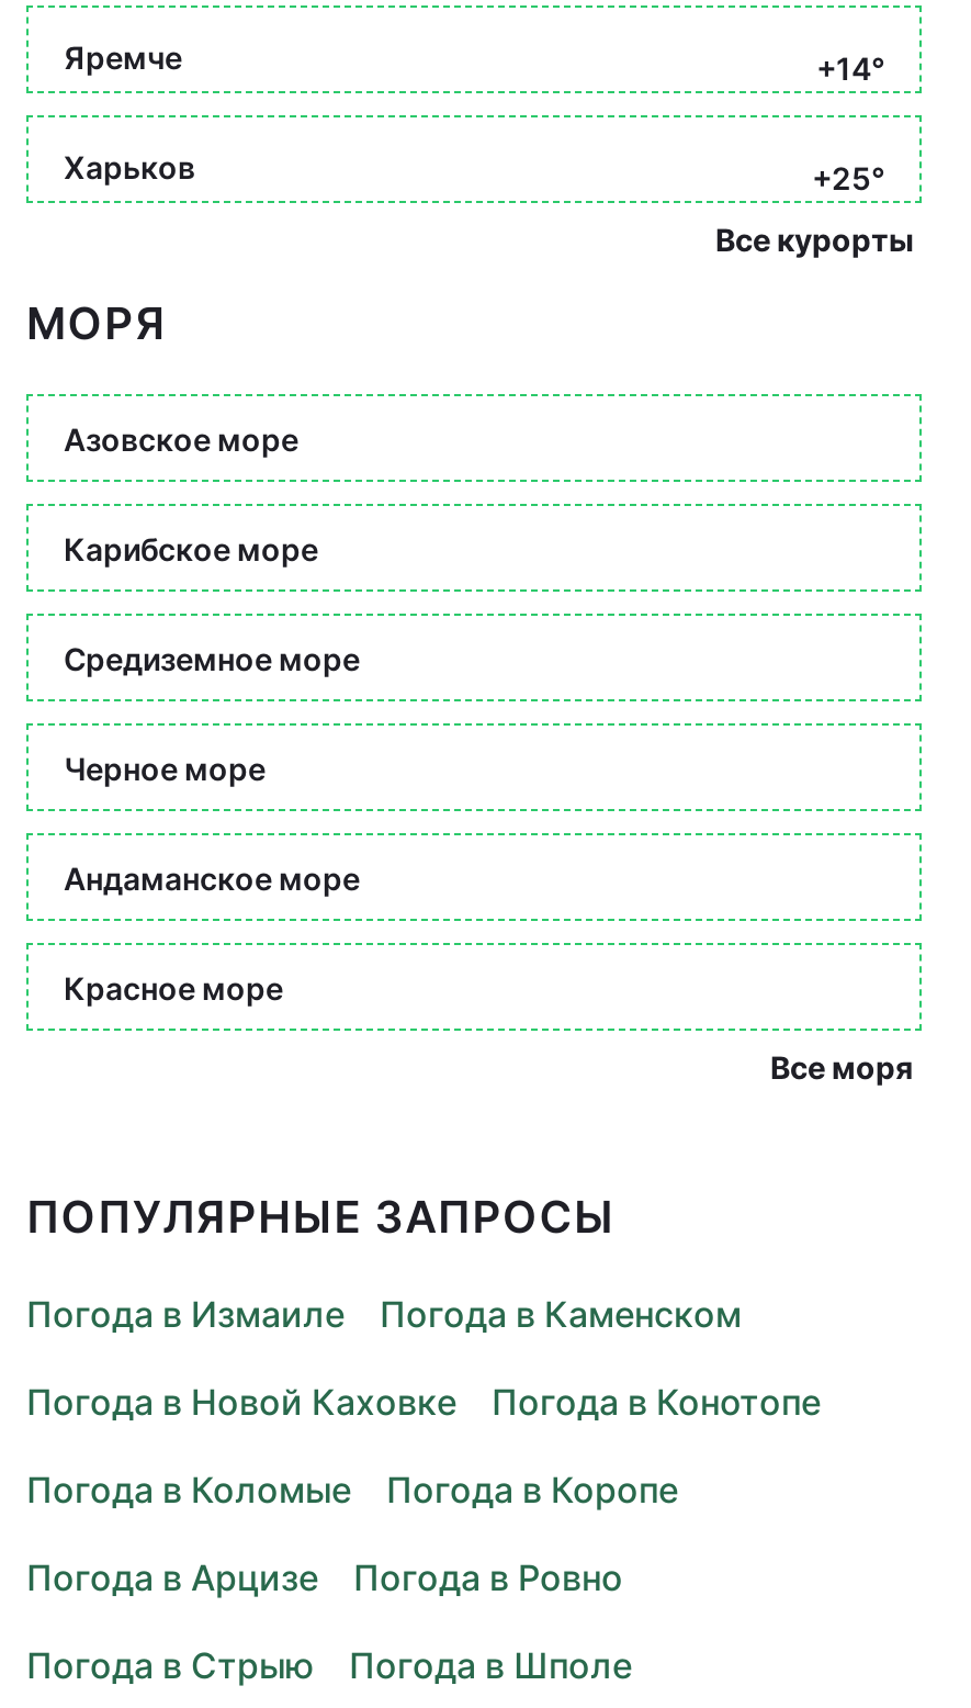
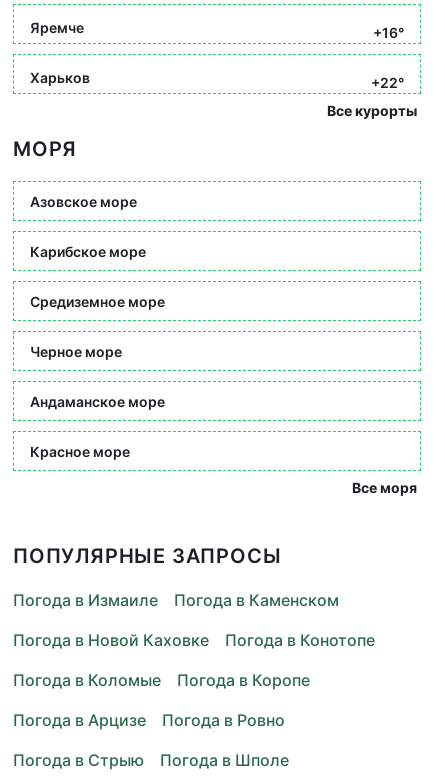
[816,49,884,87] +14° -> [373,24,404,41] +16°
[812,159,884,196] +25° -> [371,74,404,91] +22°

